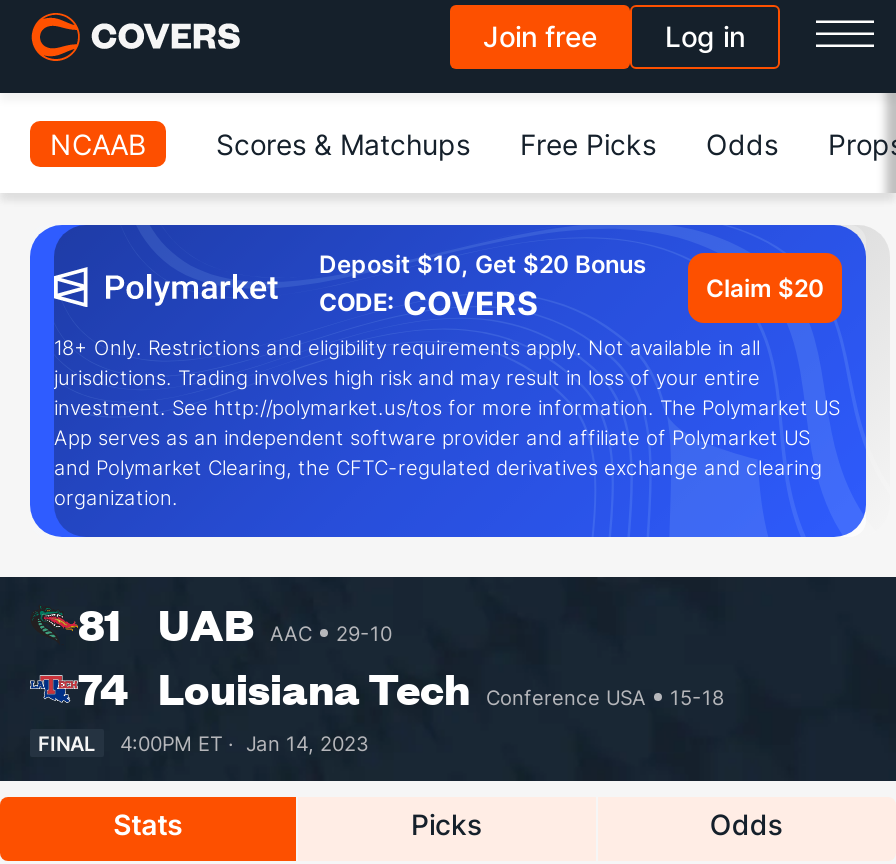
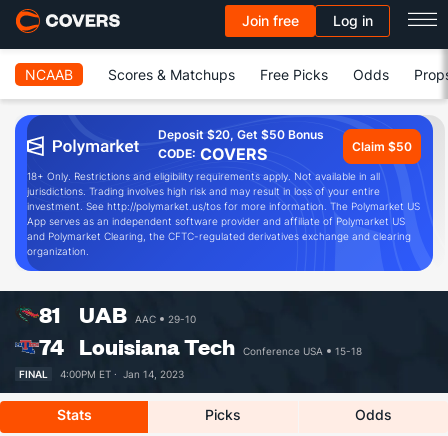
[319,249,647,279] Deposit $10, Get $20 Bonus -> [158,127,324,142] Deposit $20, Get $50 Bonus
[706,272,824,302] Claim $20 -> [352,138,412,153] Claim $50

